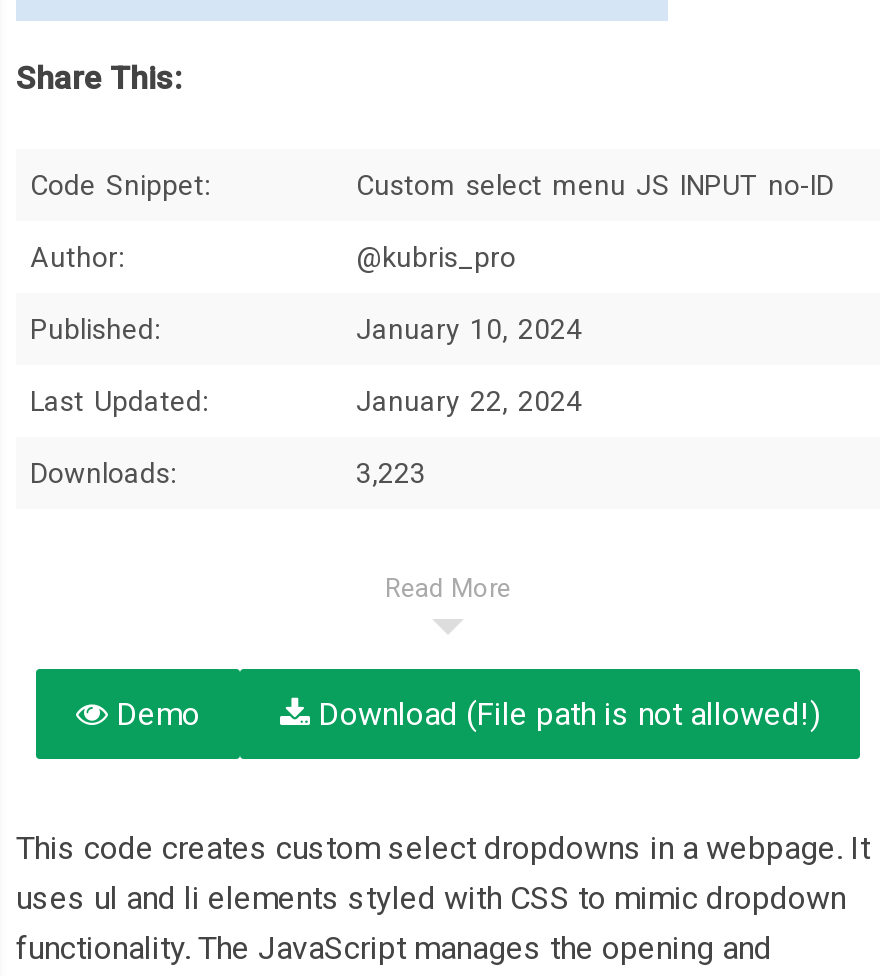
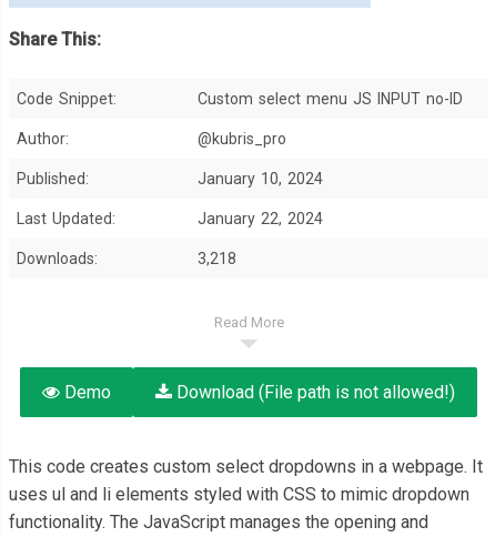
[356,458,426,490] 3,223 -> [198,250,236,267] 3,218

